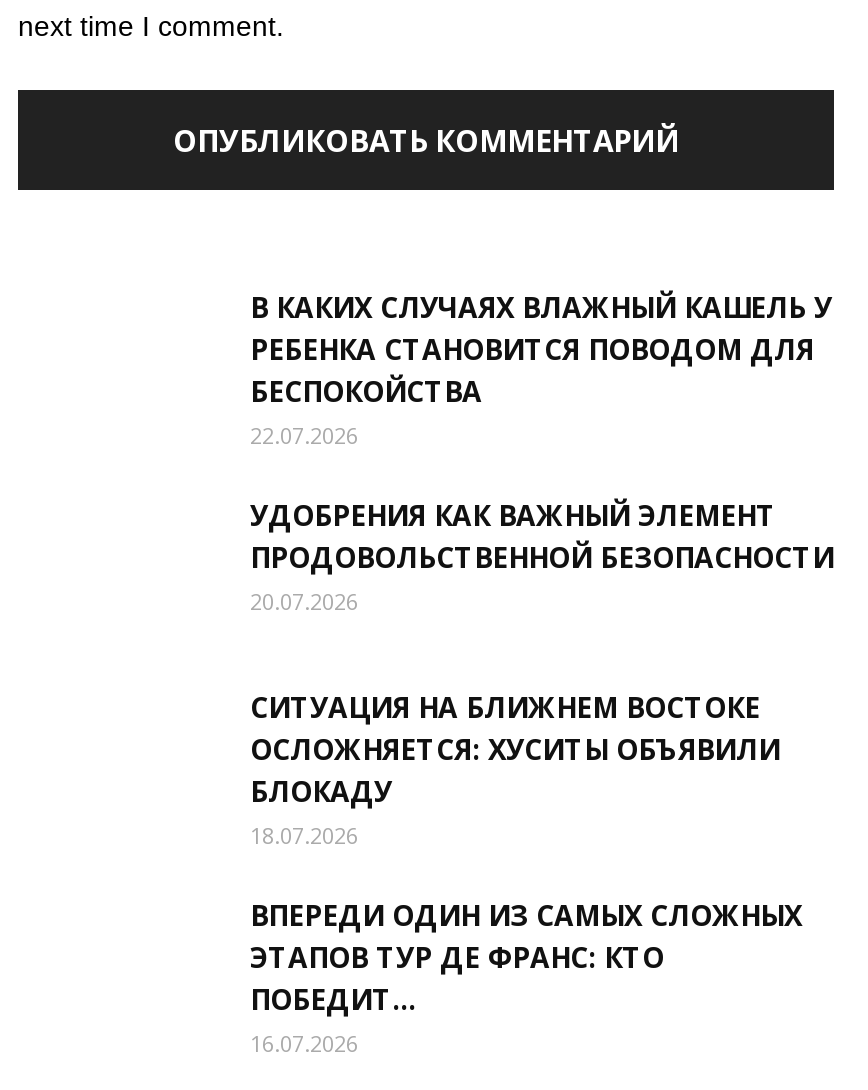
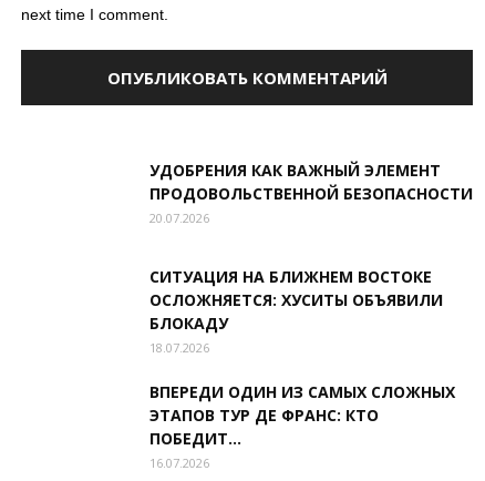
[250,287,832,449] В КАКИХ СЛУЧАЯХ ВЛАЖНЫЙ КАШЕЛЬ У | РЕБЕНКА СТАНОВИТСЯ ПОВОДОМ ДЛЯ | БЕСПОКОЙСТВА | 22.07.2026 -> none

